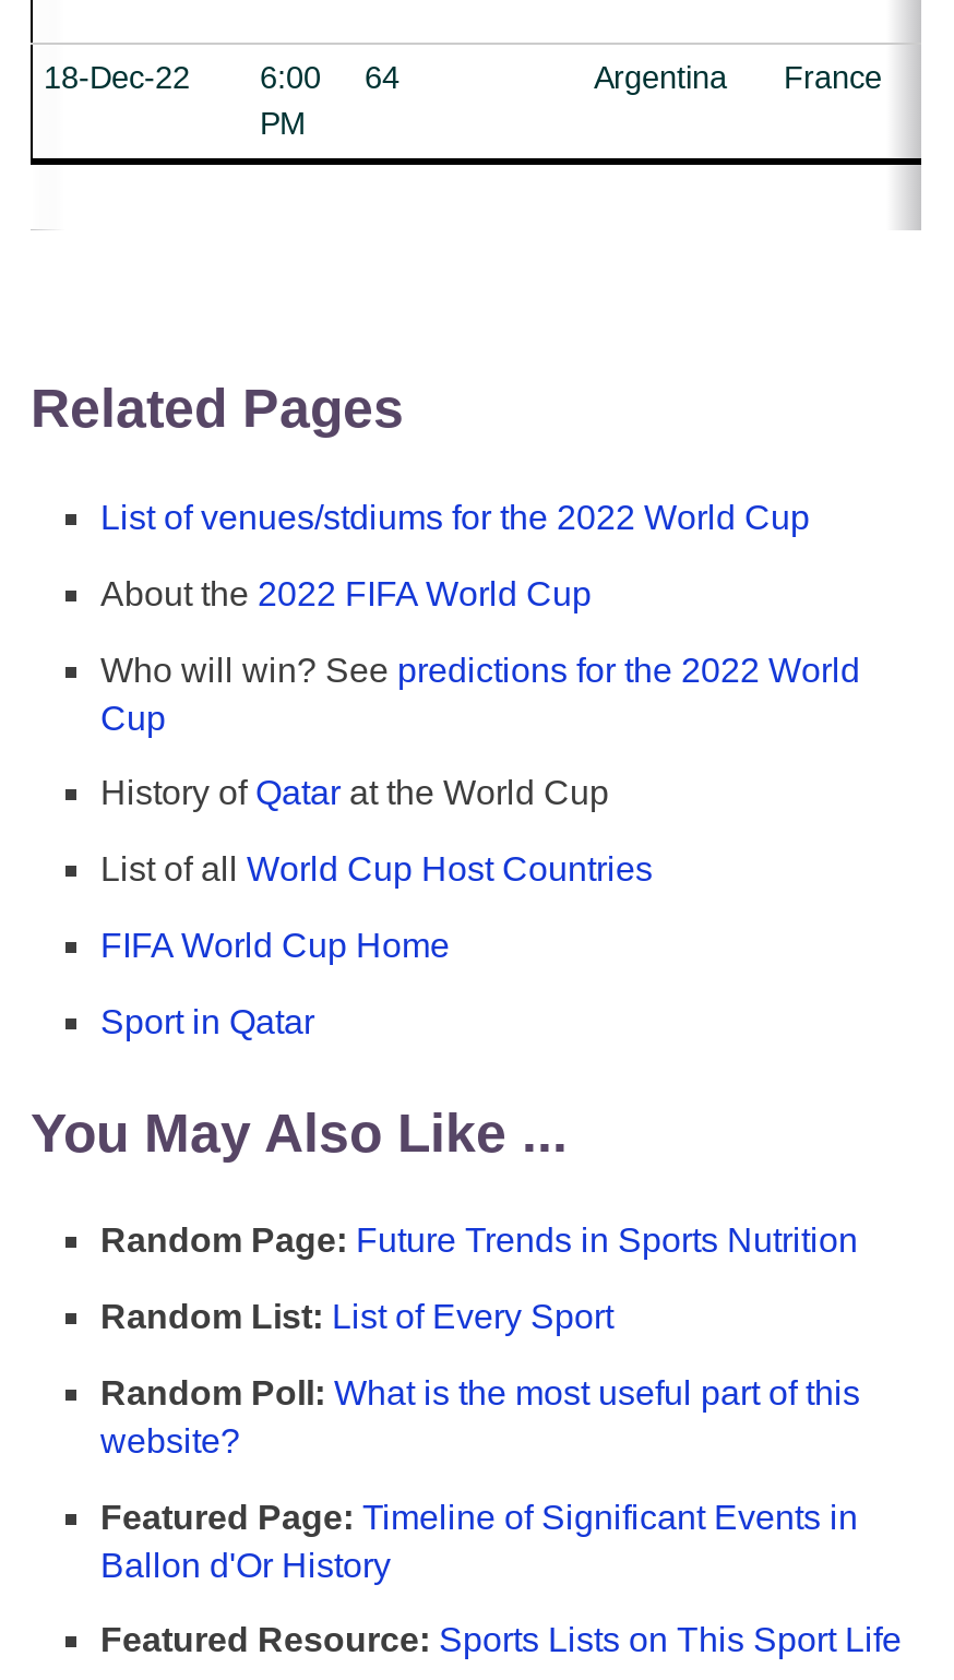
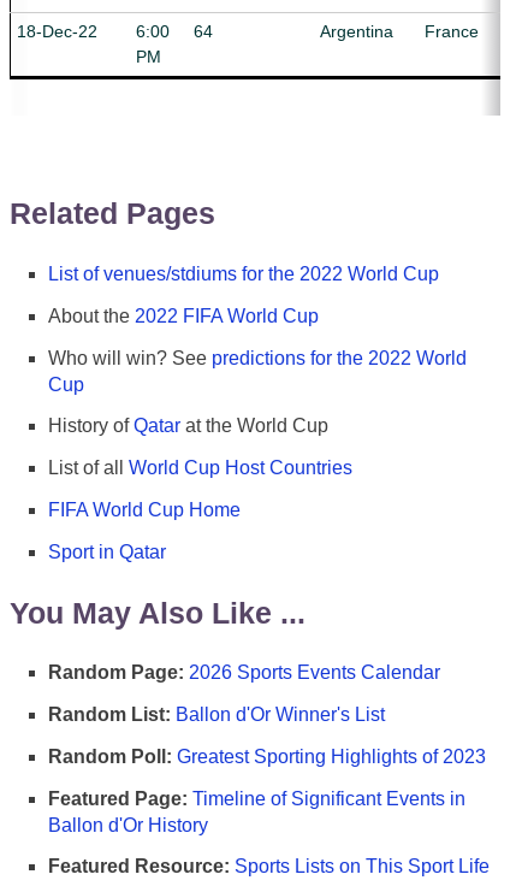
[100,1222,858,1259] Random Page: Future Trends in Sports Nutrition -> [48,662,440,683] Random Page: 2026 Sports Events Calendar
[100,1298,613,1335] Random List: List of Every Sport -> [48,704,385,725] Random List: Ballon d'Or Winner's List
[100,1374,860,1459] Random Poll: What is the most useful part of this | website? -> [48,746,486,767] Random Poll: Greatest Sporting Highlights of 2023

